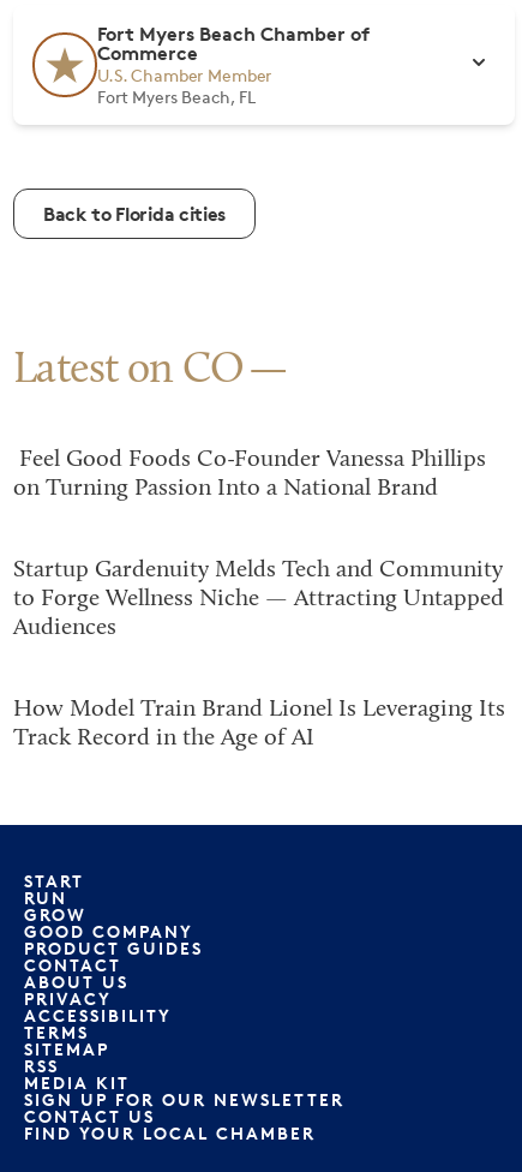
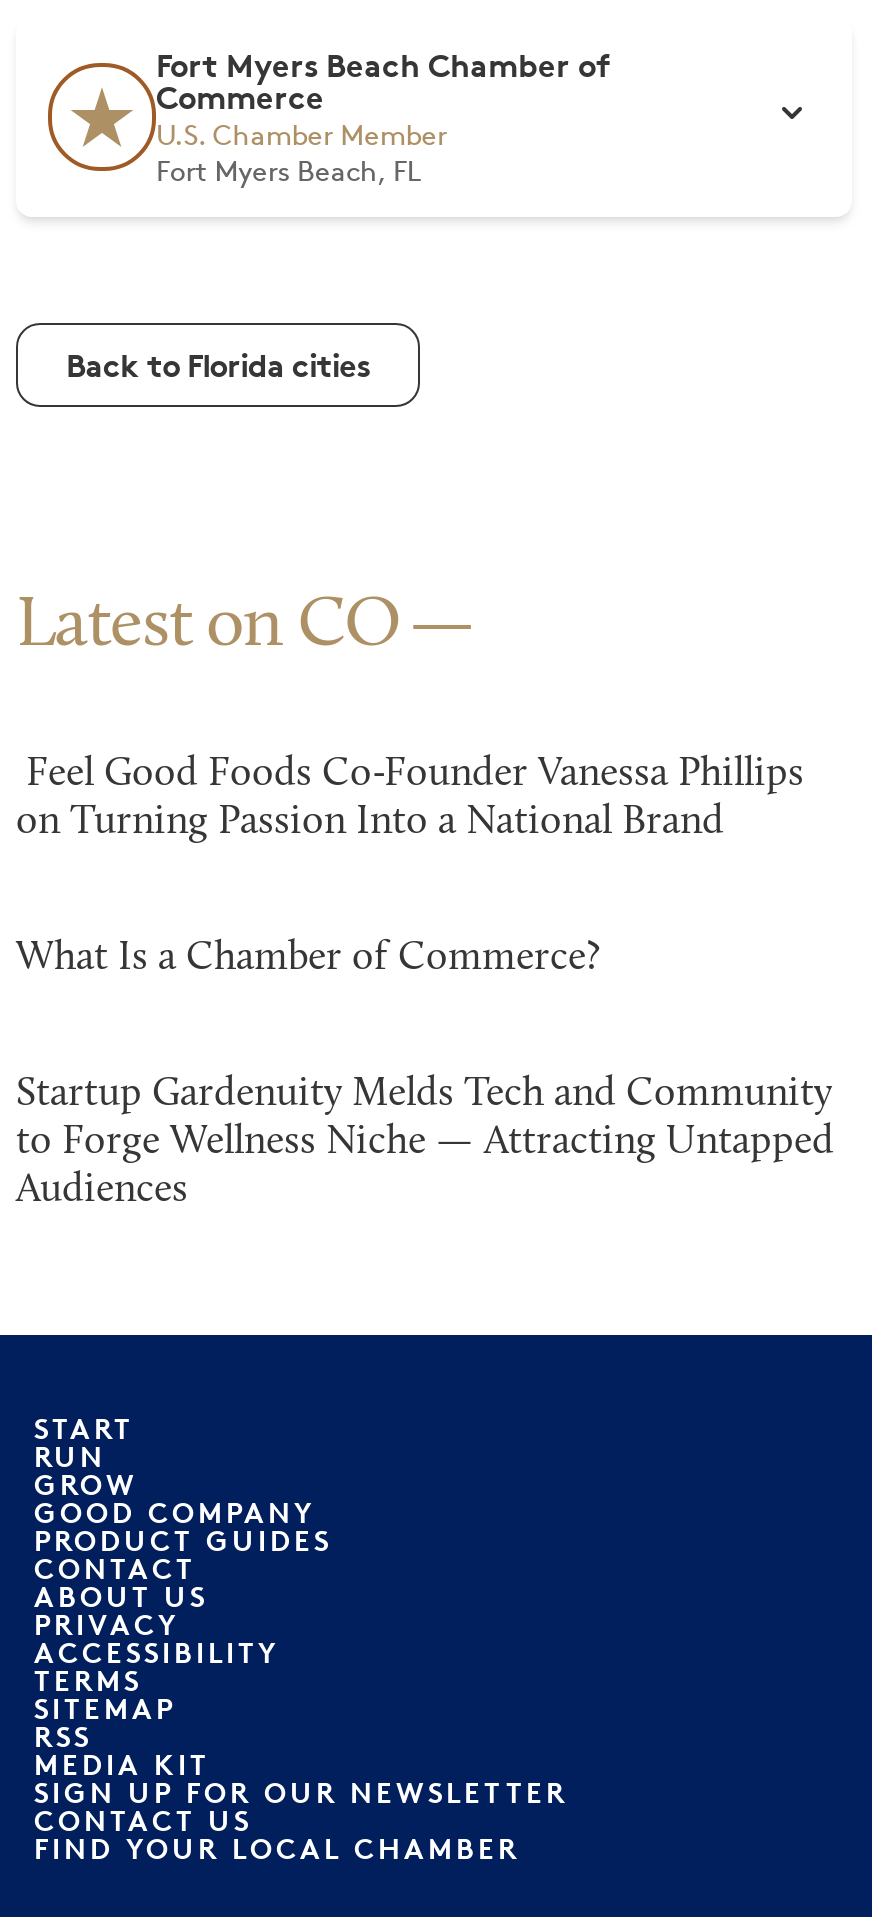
none -> [16,939,600,979] What Is a Chamber of Commerce?
moved [13,558,504,640] -> [16,1075,834,1211]: Startup Gardenuity Melds Tech and Community | to Forge Wellness Niche — Attracting Untapped | Audiences
[13,698,505,751] How Model Train Brand Lionel Is Leveraging Its | Track Record in the Age of AI -> none

